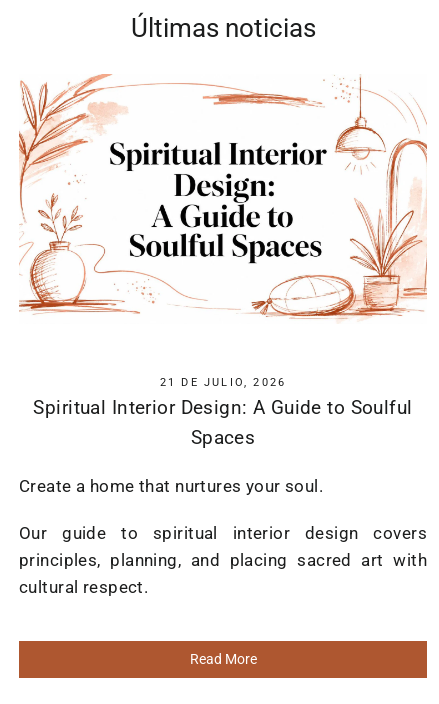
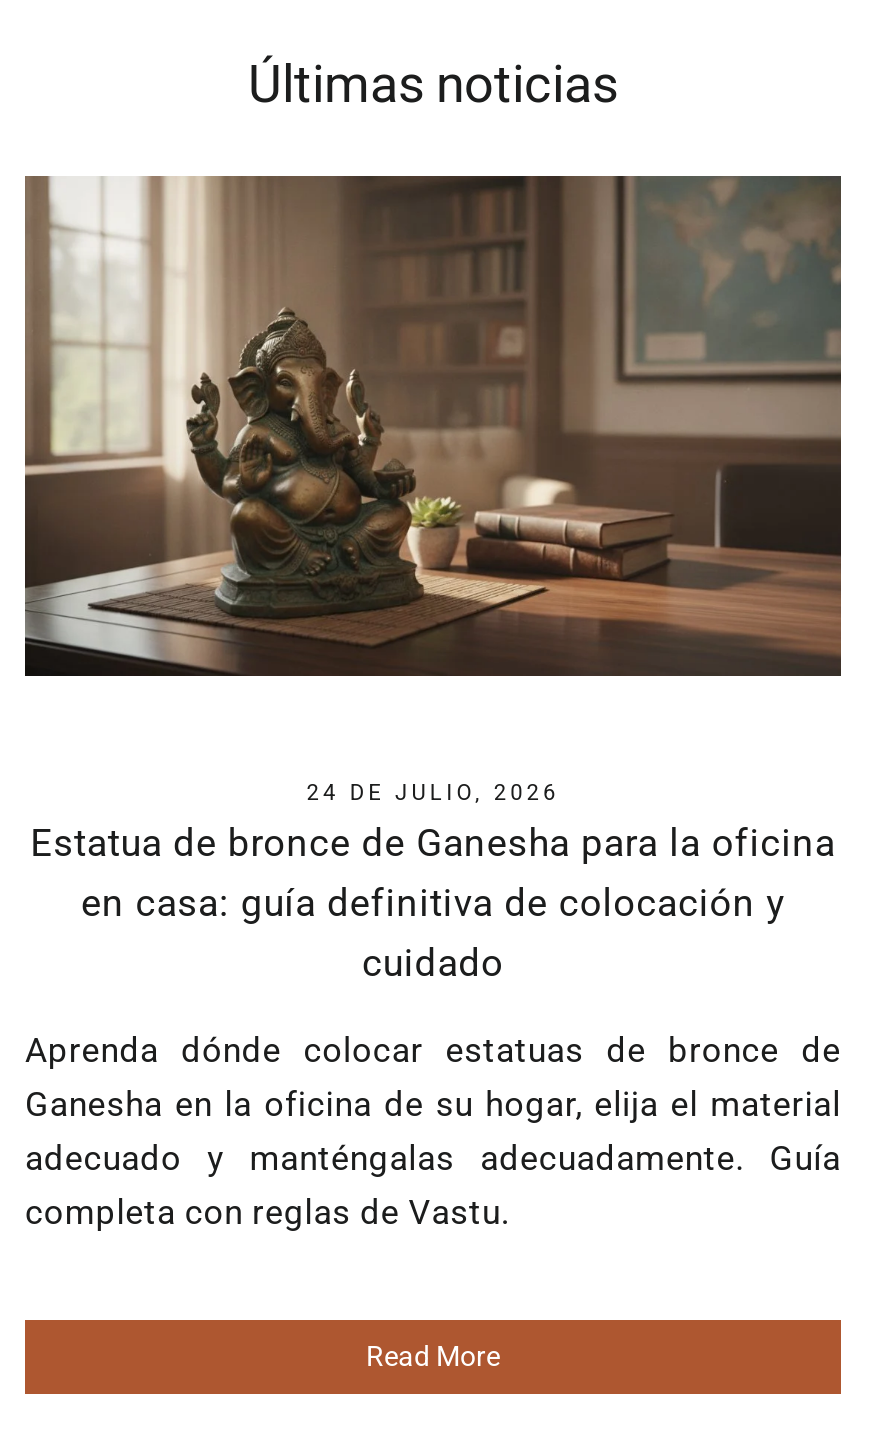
[18,74,428,320] [image] -> [23,173,843,679] [image]
[19,376,427,597] 21 DE JULIO, 2026 | Spiritual Interior Design: A Guide to Soulful | Spaces | Create a home that nurtures your soul. | Our guide to spiritual interior design covers | principles, planning, and placing sacred art with | cultural respect. -> [25,780,841,1232] 24 DE JULIO, 2026 | Estatua de bronce de Ganesha para la oficina | en casa: guía definitiva de colocación y | cuidado | Aprenda dónde colocar estatuas de bronce de | Ganesha en la oficina de su hogar, elija el material | adecuado y manténgalas adecuadamente. Guía | completa con reglas de Vastu.

